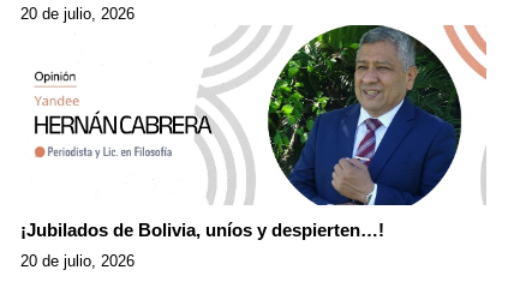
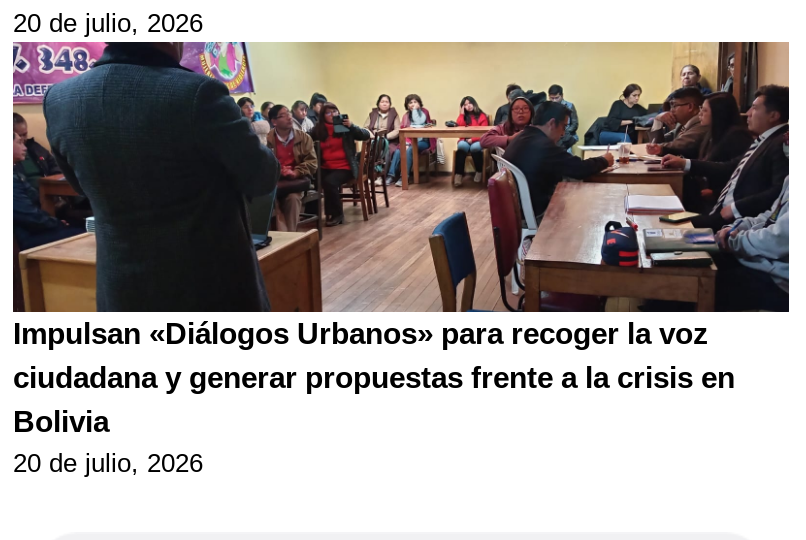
[20,24,486,240] [image] | ¡Jubilados de Bolivia, uníos y despierten…! -> [11,40,791,438] [image] | Impulsan «Diálogos Urbanos» para recoger la voz | ciudadana y generar propuestas frente a la crisis en | Bolivia

